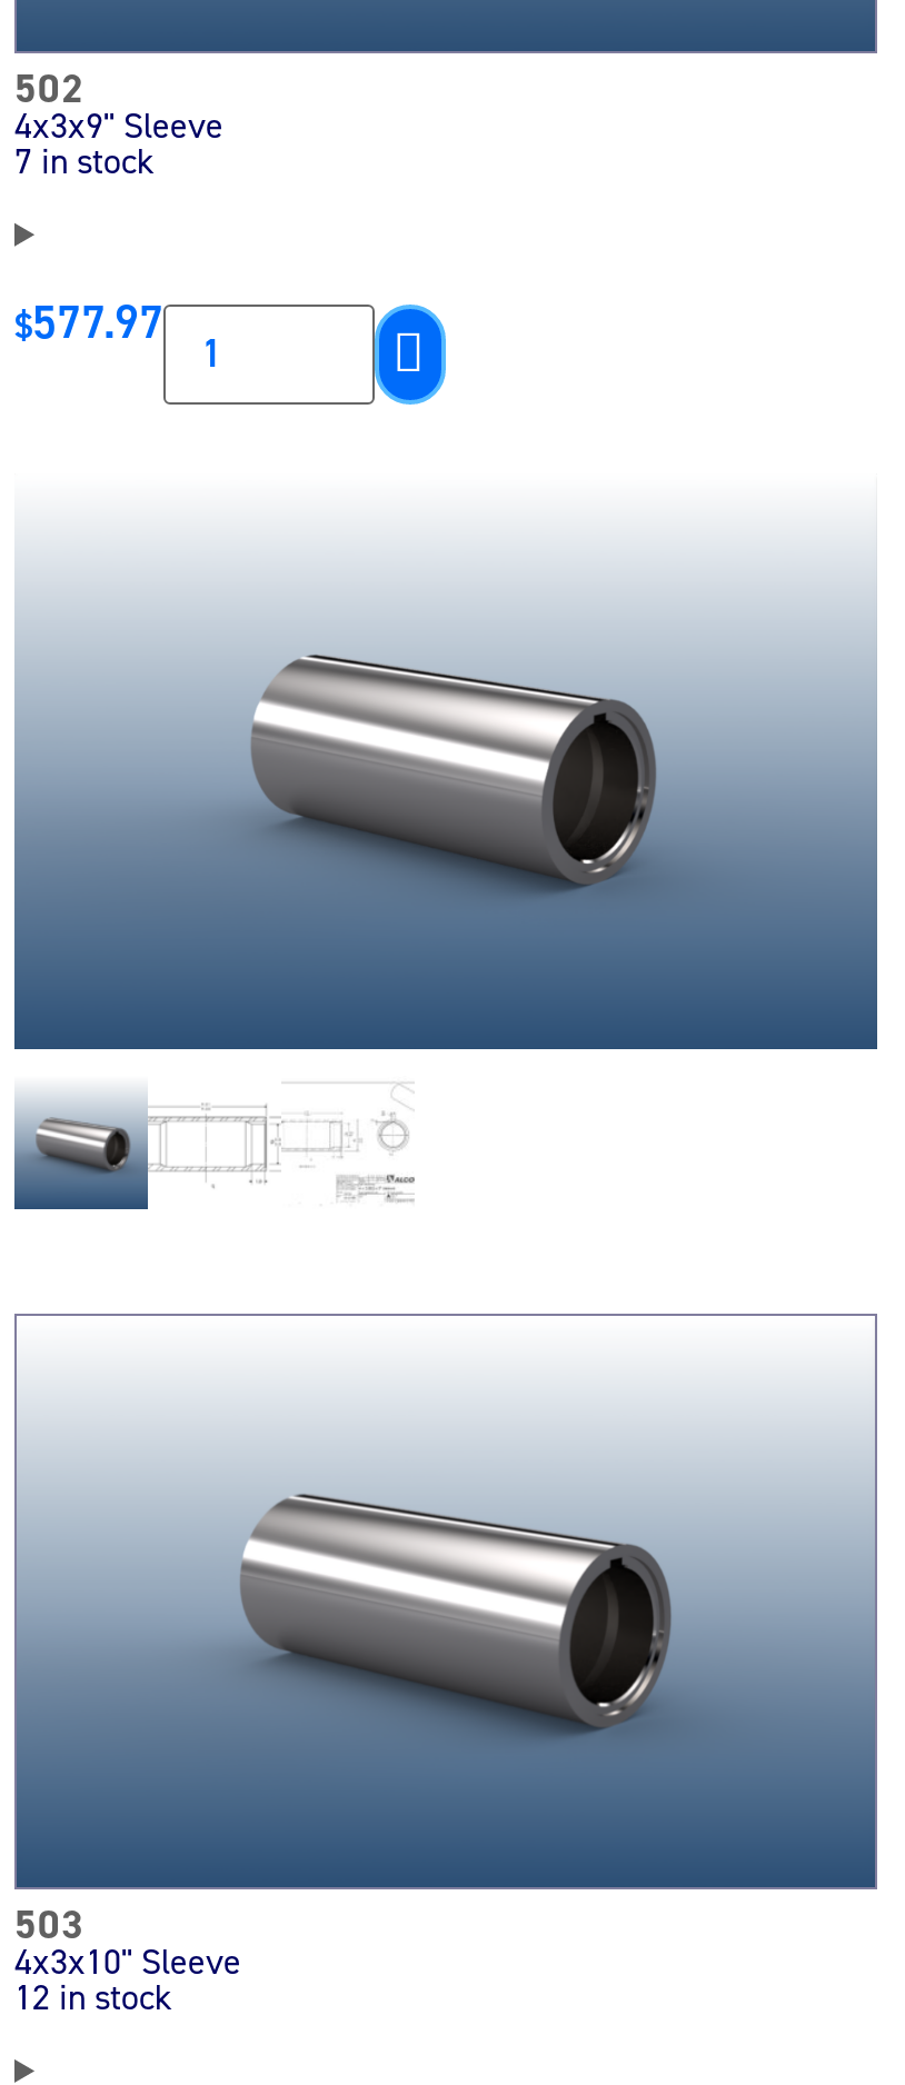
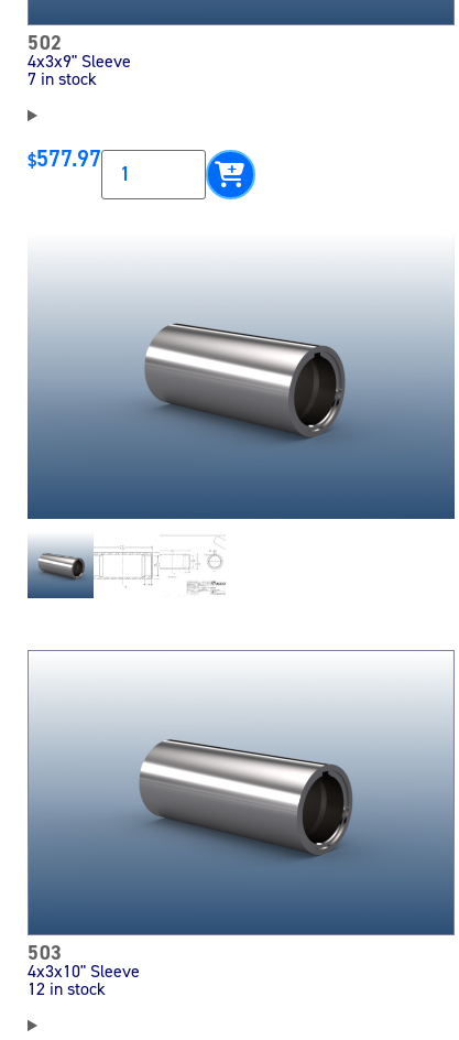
[372,303,475,406] [image] -> [205,149,256,201] [image]

